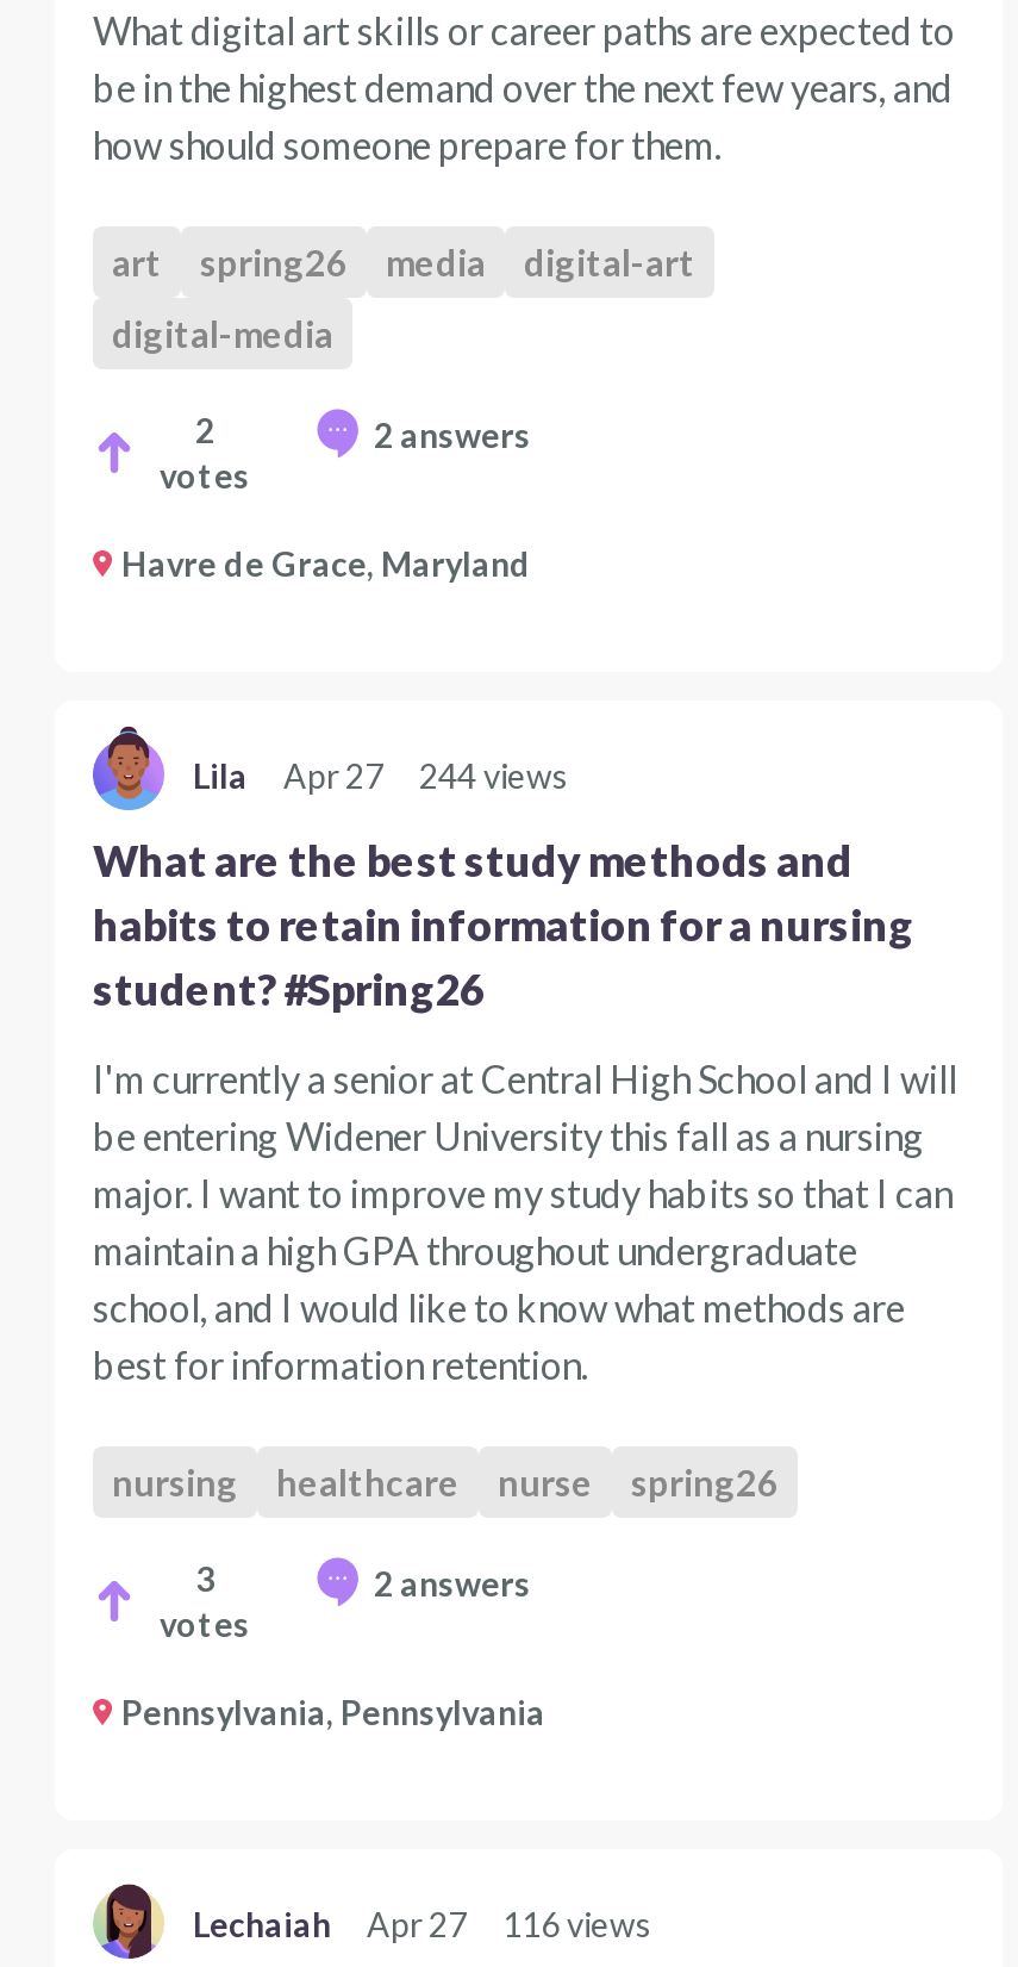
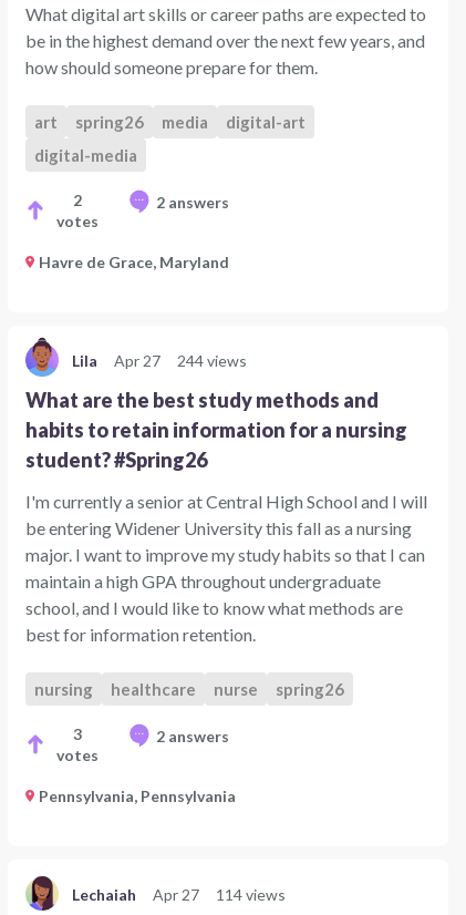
[193,1903,652,1943] Lechaiah Apr 27 116 views -> [72,885,286,903] Lechaiah Apr 27 114 views

